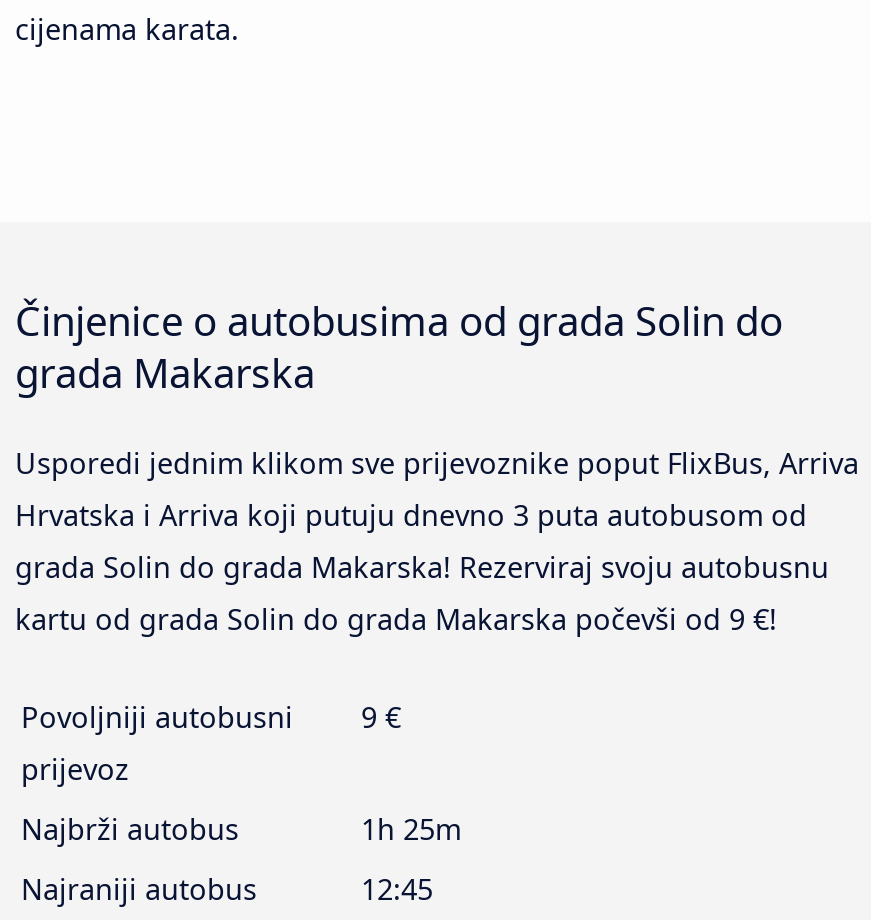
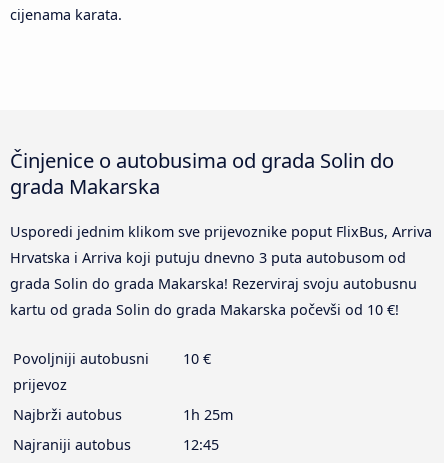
[15,600,777,638] kartu od grada Solin do grada Makarska počevši od 9 €! -> [10,300,399,319] kartu od grada Solin do grada Makarska počevši od 10 €!
[21,698,401,736] Povoljniji autobusni 9 € -> [13,349,211,368] Povoljniji autobusni 10 €

